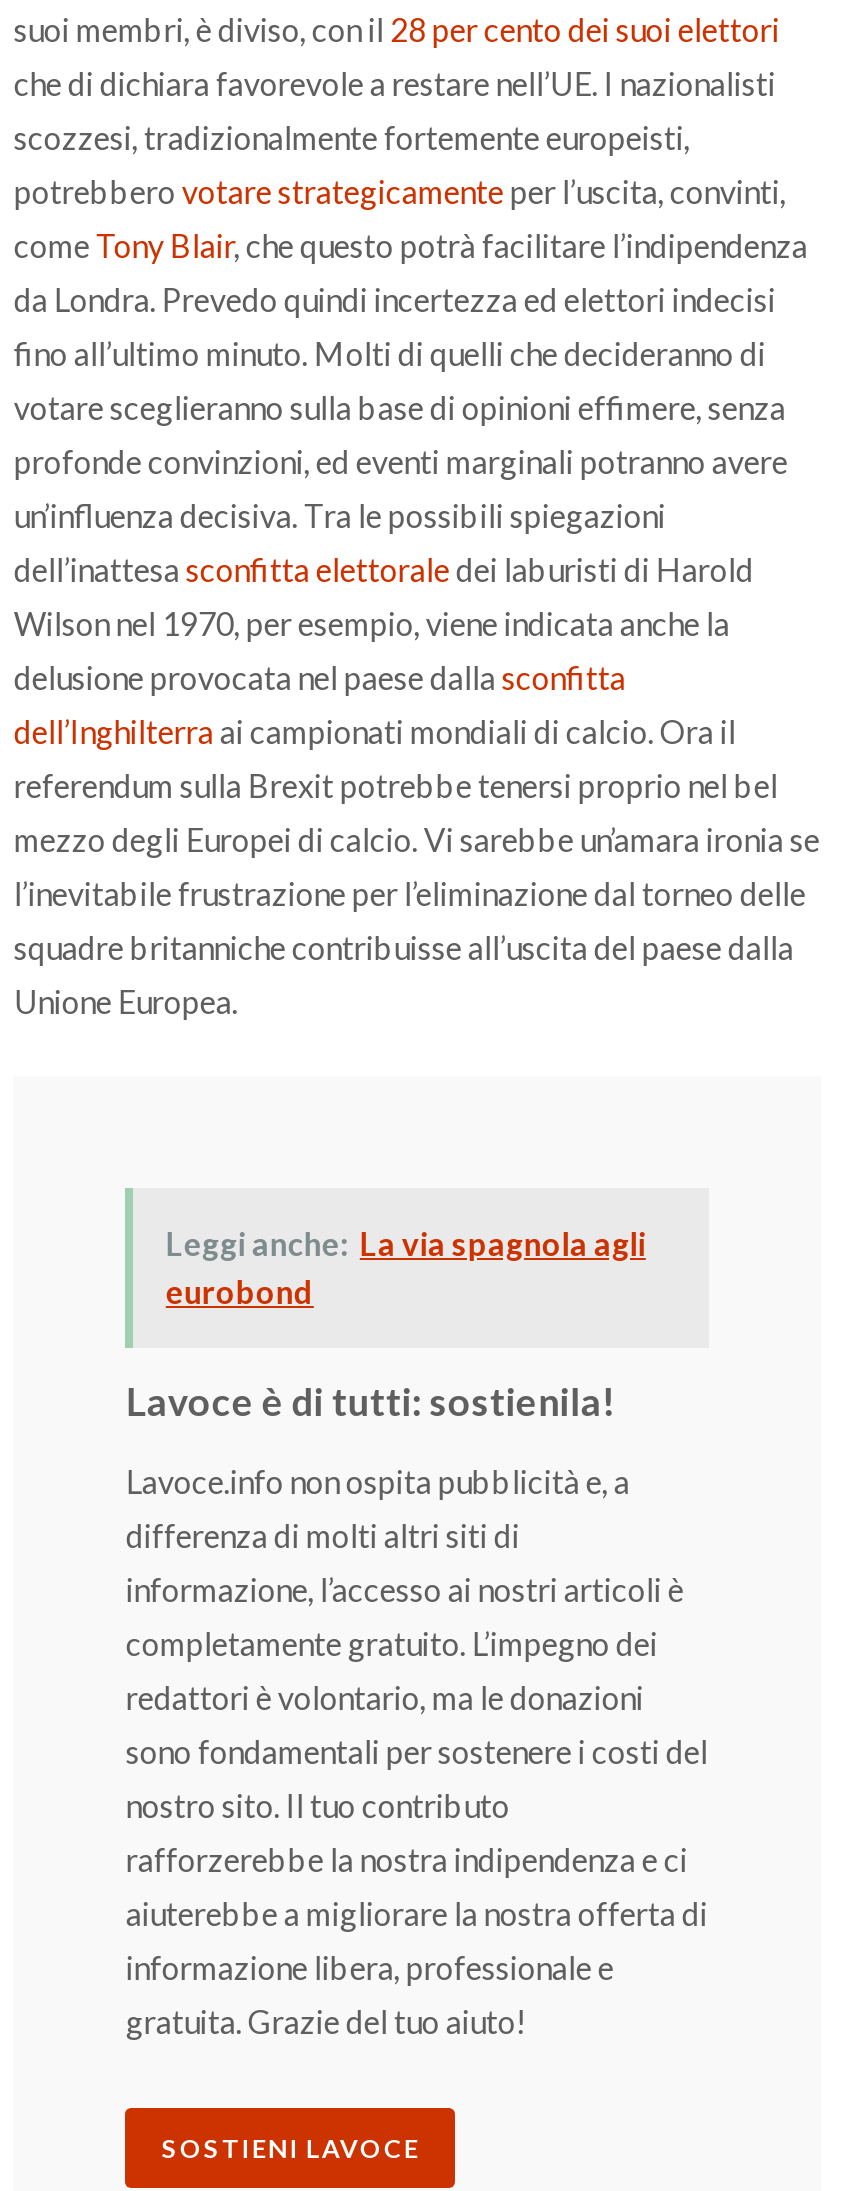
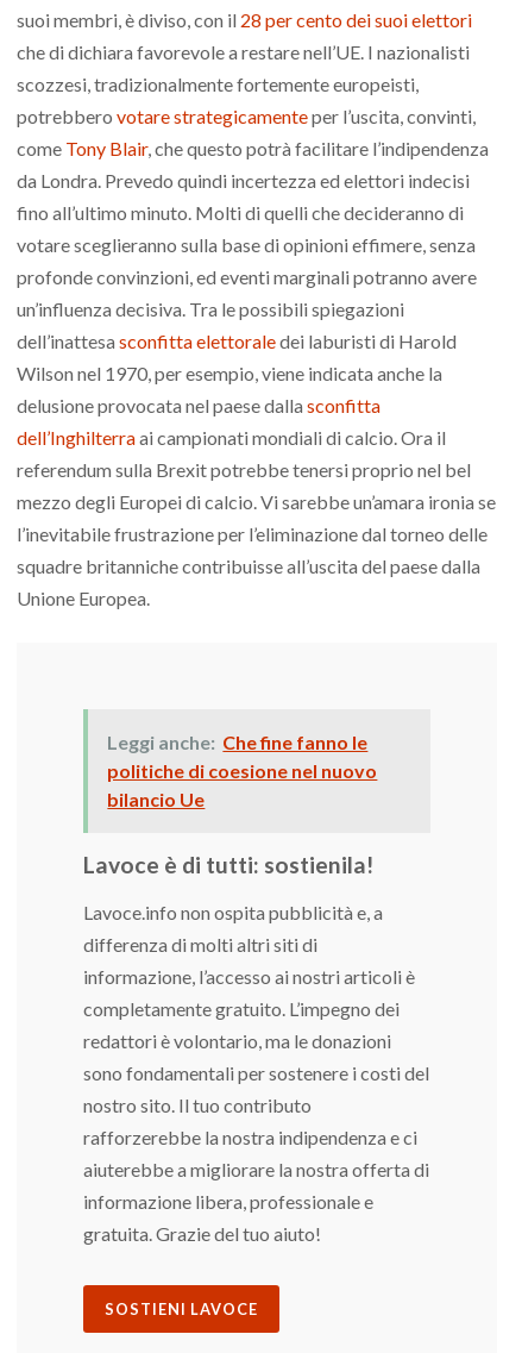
[166,1223,646,1309] Leggi anche: La via spagnola agli | eurobond -> [107,730,377,810] Leggi anche: Che fine fanno le | politiche di coesione nel nuovo | bilancio Ue

